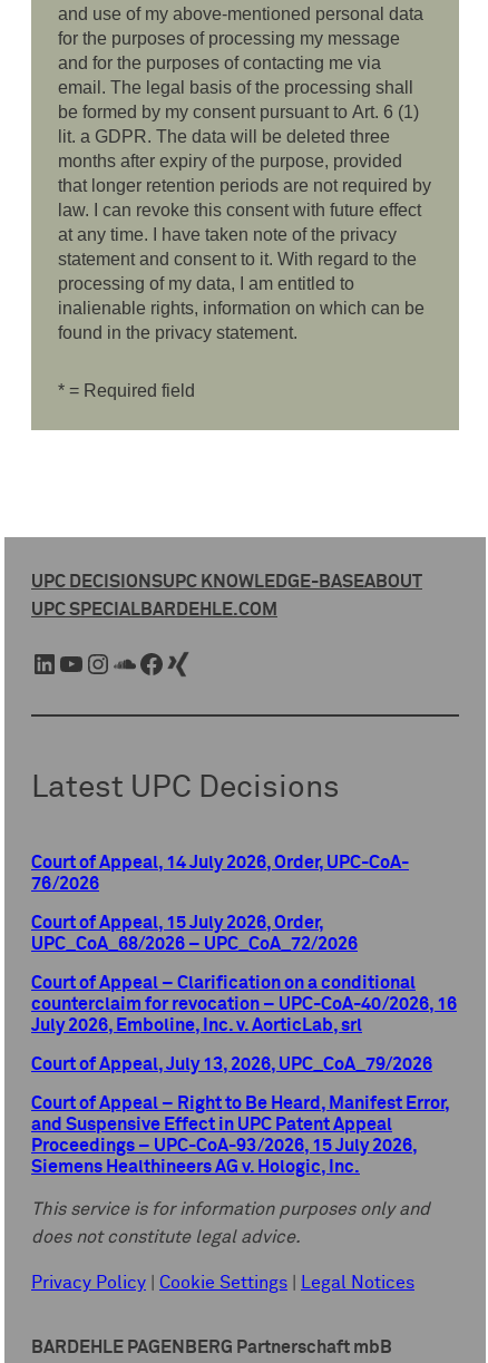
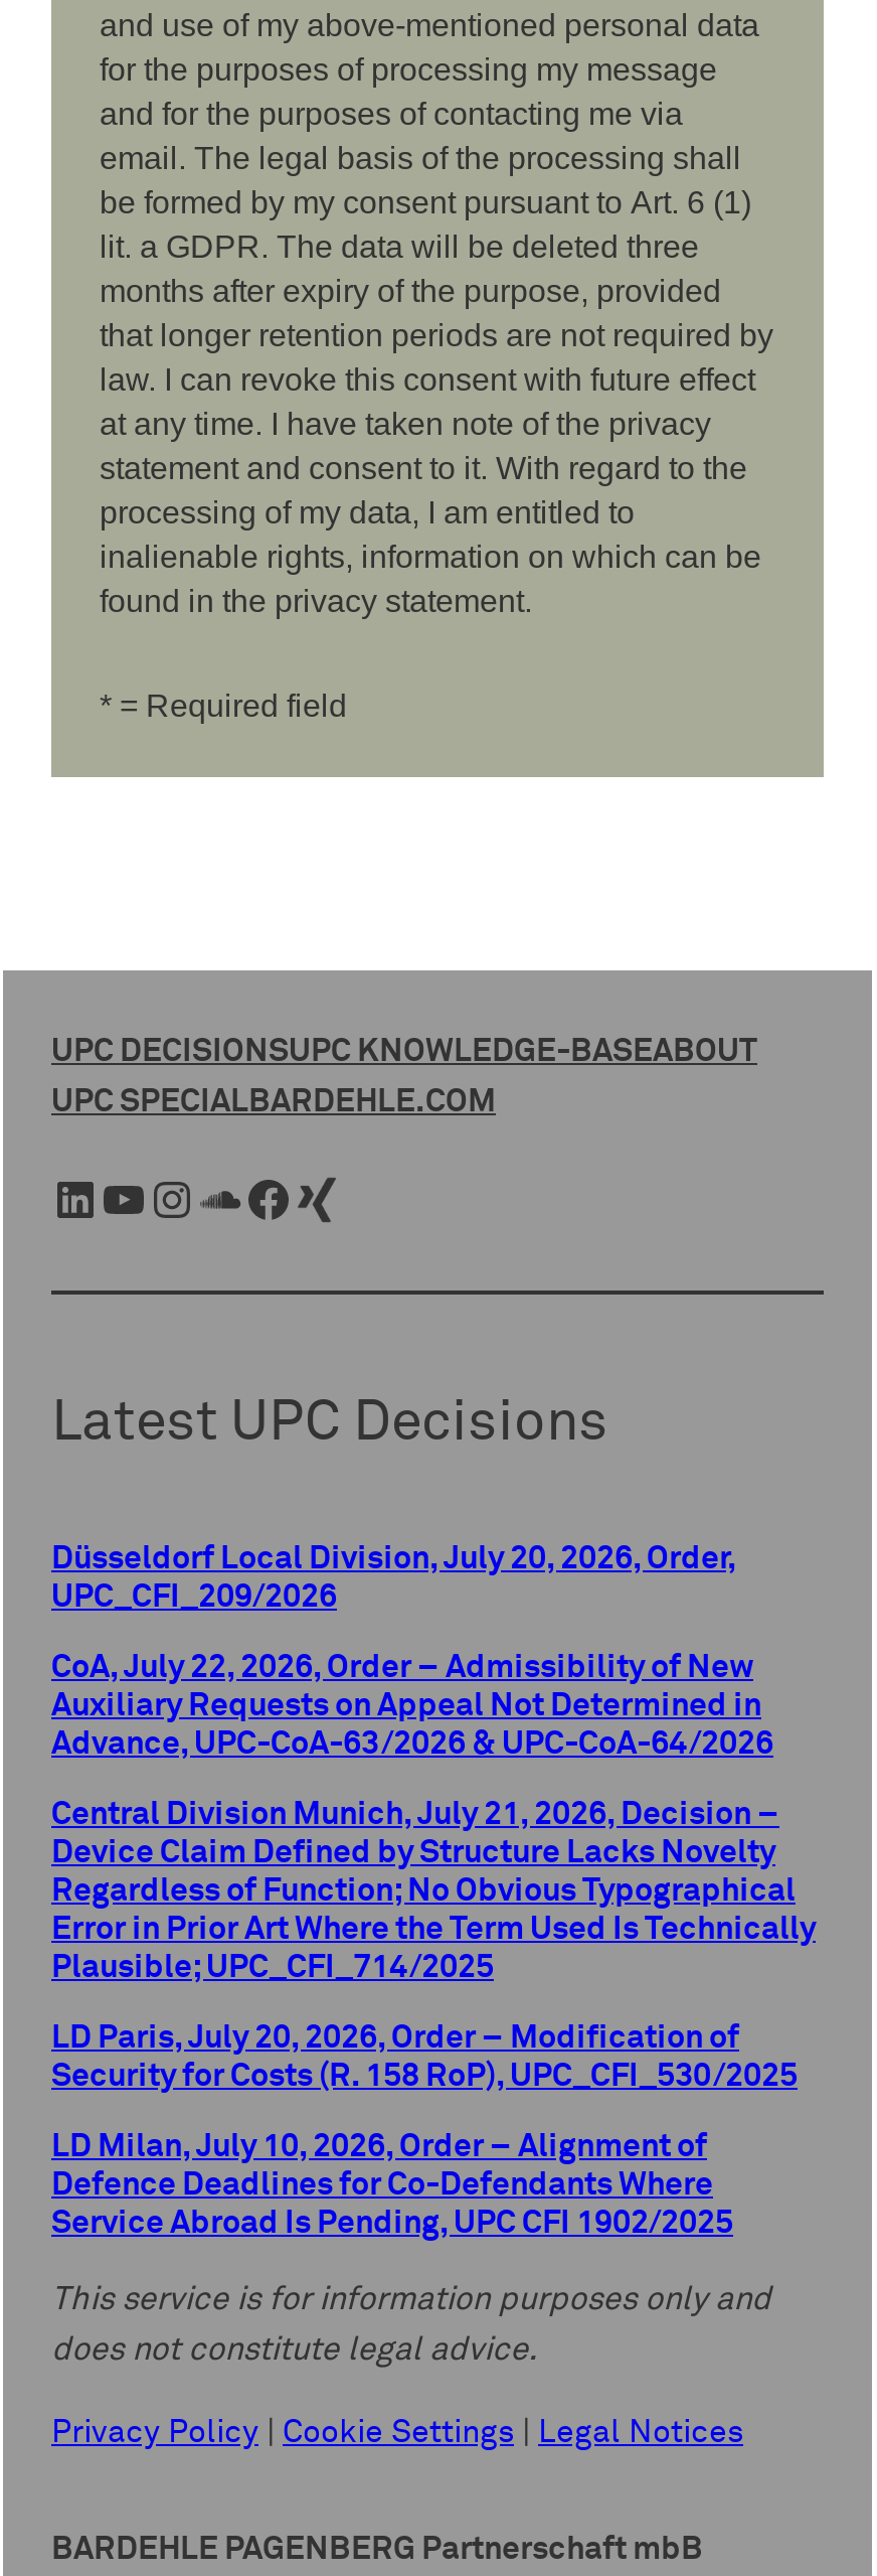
[31,853,409,893] Court of Appeal, 14 July 2026, Order, UPC-CoA- | 76/2026 -> [51,1542,737,1614] Düsseldorf Local Division, July 20, 2026, Order, | UPC_CFI_209/2026
[31,914,358,954] Court of Appeal, 15 July 2026, Order, | UPC_CoA_68/2026 – UPC_CoA_72/2026 -> [51,1650,773,1761] CoA, July 22, 2026, Order – Admissibility of New | Auxiliary Requests on Appeal Not Determined in | Advance, UPC-CoA-63/2026 & UPC-CoA-64/2026
[31,974,457,1035] Court of Appeal – Clarification on a conditional | counterclaim for revocation – UPC-CoA-40/2026, 16 | July 2026, Emboline, Inc. v. AorticLab, srl -> [51,1797,816,1984] Central Division Munich, July 21, 2026, Decision – | Device Claim Defined by Structure Lacks Novelty | Regardless of Function; No Obvious Typographical | Error in Prior Art Where the Term Used Is Technically | Plausible; UPC_CFI_714/2025
[31,1055,432,1074] Court of Appeal, July 13, 2026, UPC_CoA_79/2026 -> [51,2021,798,2093] LD Paris, July 20, 2026, Order – Modification of | Security for Costs (R. 158 RoP), UPC_CFI_530/2025
[31,1094,450,1177] Court of Appeal – Right to Be Heard, Manifest Error, | and Suspensive Effect in UPC Patent Appeal | Proceedings – UPC-CoA-93/2026, 15 July 2026, | Siemens Healthineers AG v. Hologic, Inc. -> [51,2129,733,2240] LD Milan, July 10, 2026, Order – Alignment of | Defence Deadlines for Co-Defendants Where | Service Abroad Is Pending, UPC CFI 1902/2025

